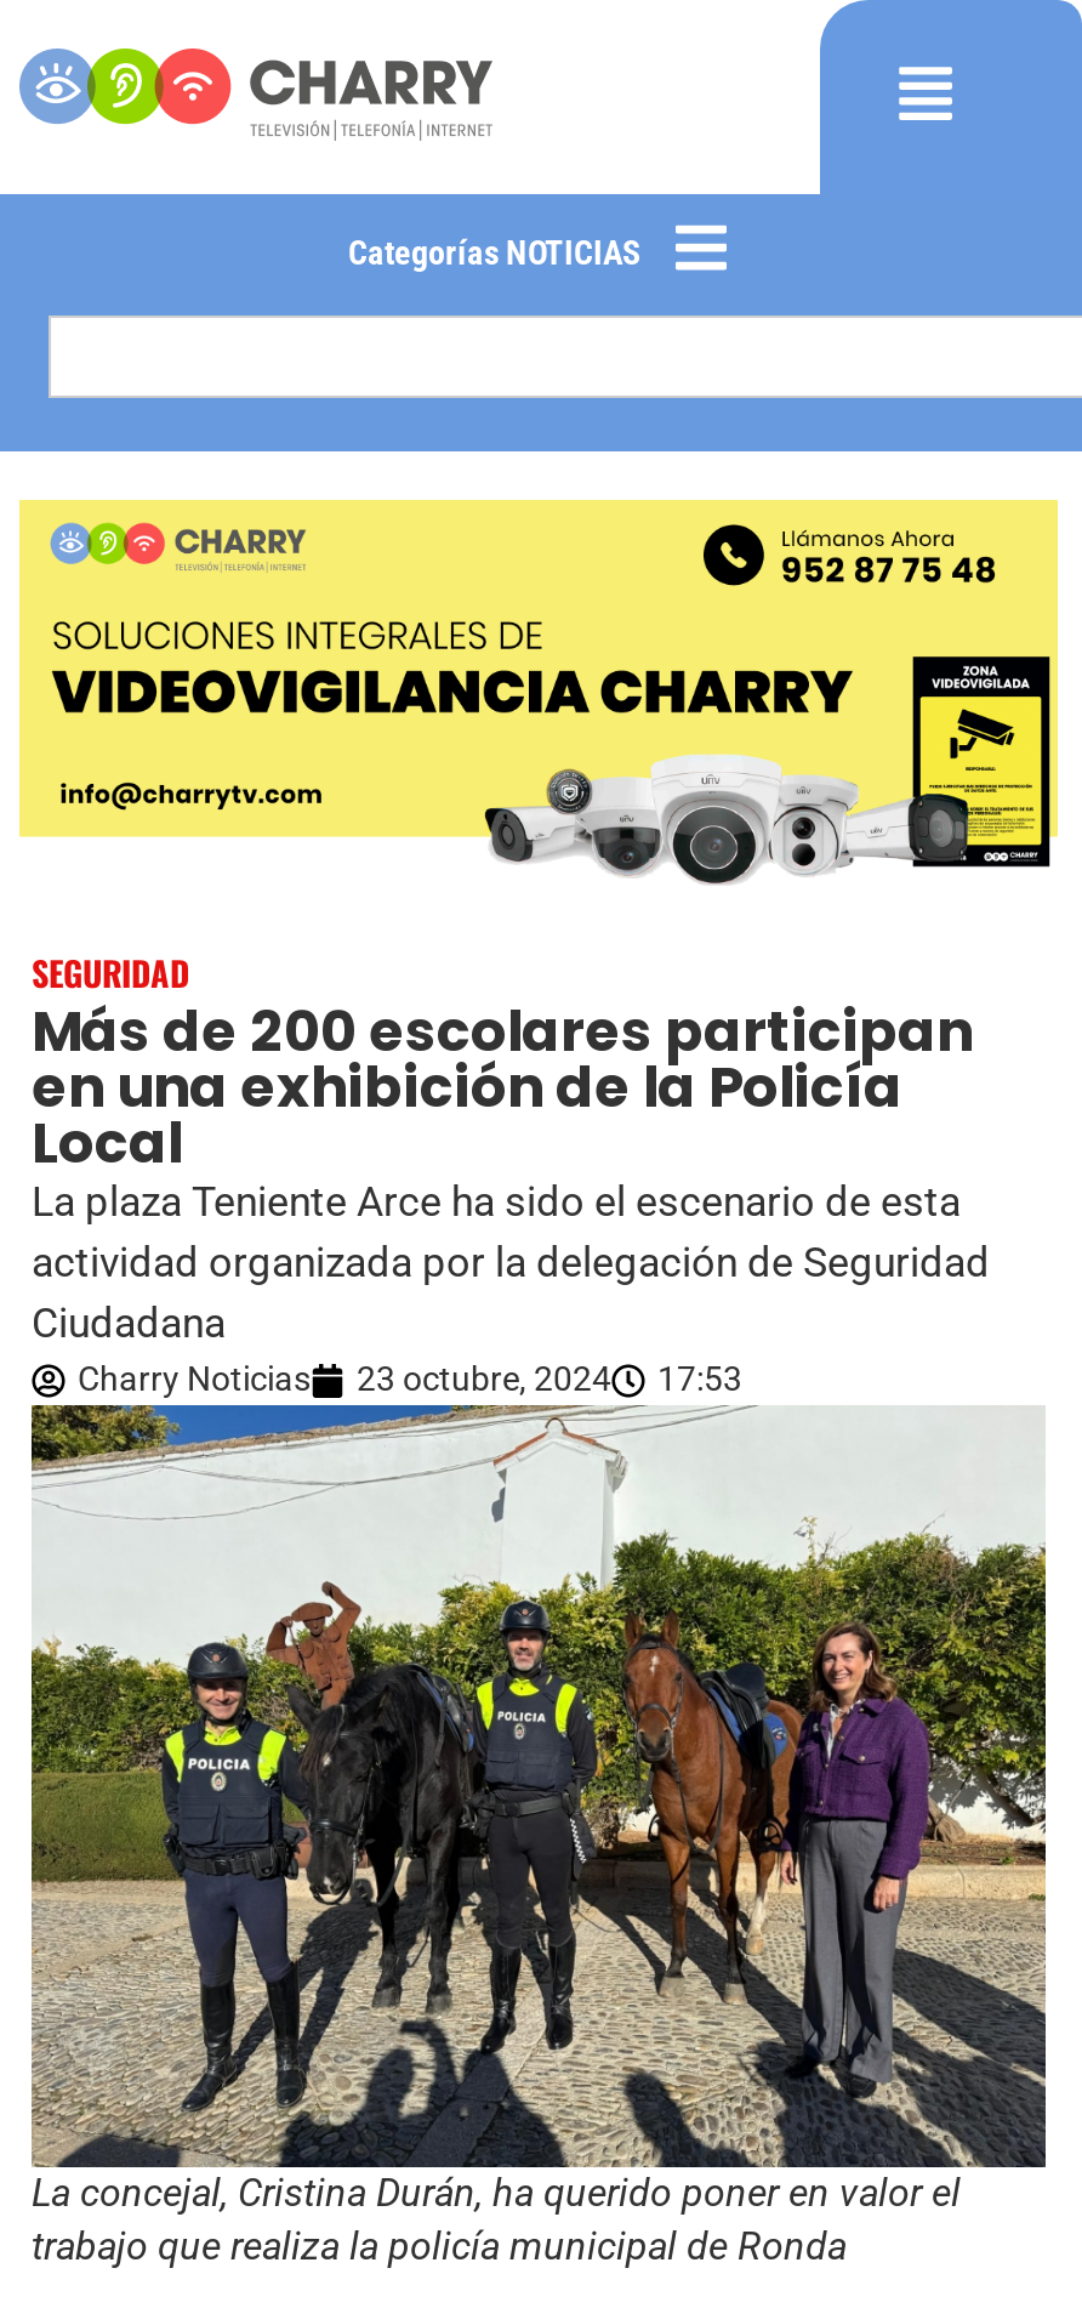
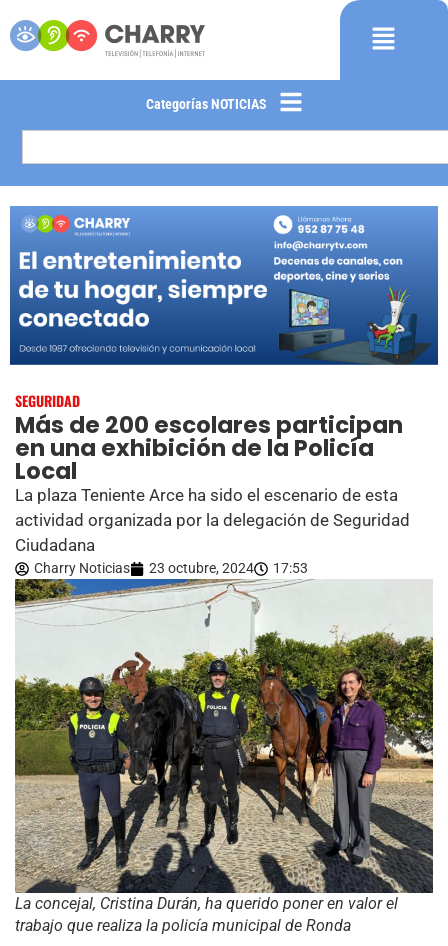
[17,498,1060,886] [image] -> [9,205,439,366] [image]

